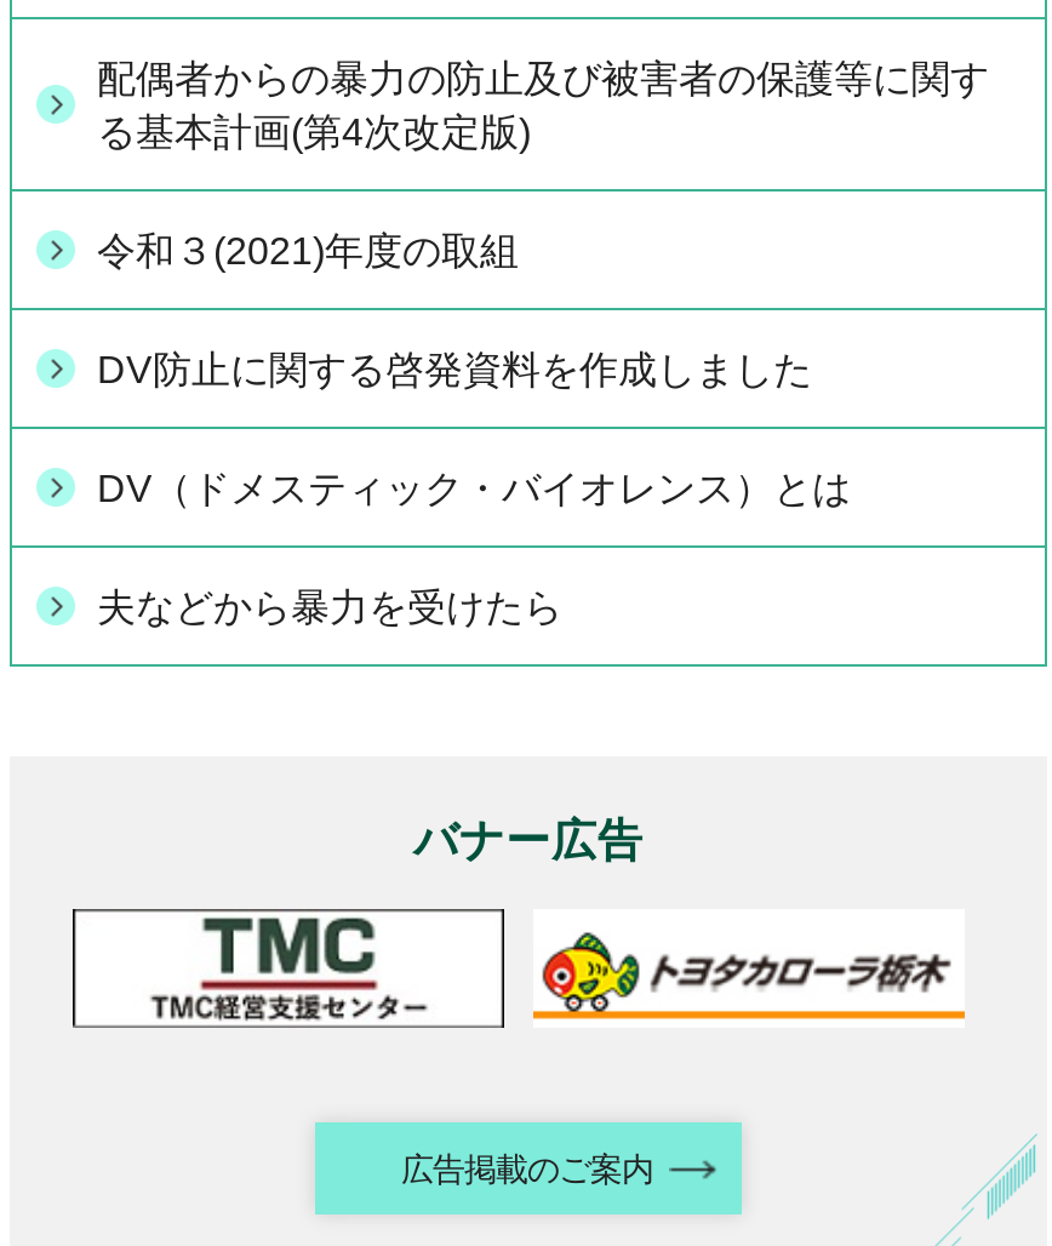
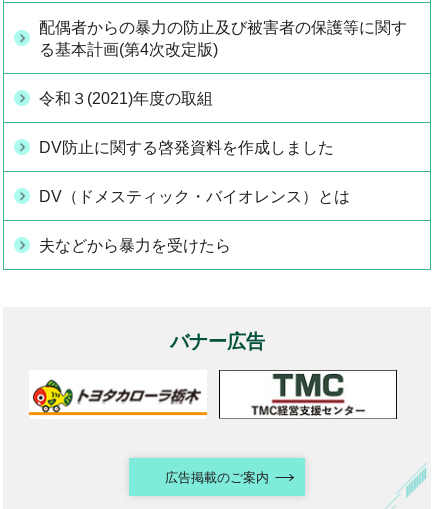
[70,907,507,1030] [image] -> [28,370,208,419] [image]
[531,909,967,1028] [image] -> [218,369,398,420] [image]

